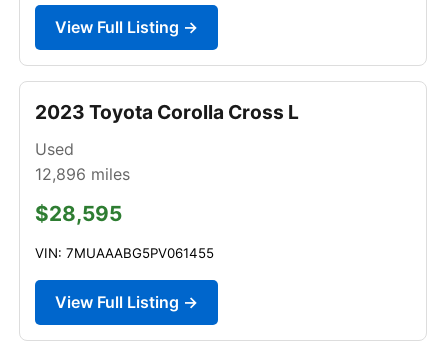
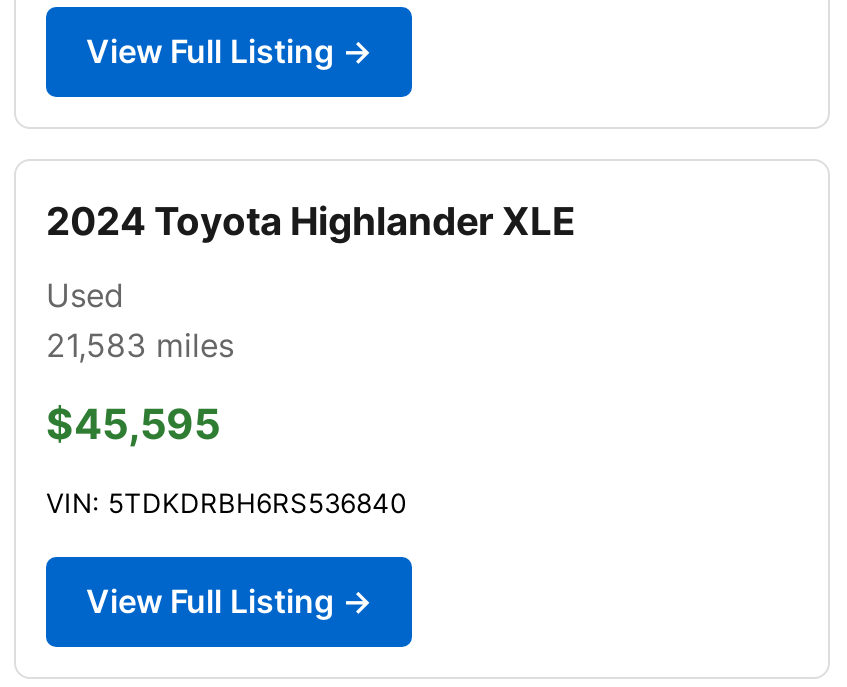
[35,100,299,124] 2023 Toyota Corolla Cross L -> [46,197,576,245] 2024 Toyota Highlander XLE
[35,164,130,184] 12,896 miles -> [46,325,234,365] 21,583 miles
[35,201,122,226] $28,595 -> [46,399,220,449] $45,595
[35,245,214,261] VIN: 7MUAAABG5PV061455 -> [46,487,406,519] VIN: 5TDKDRBH6RS536840

